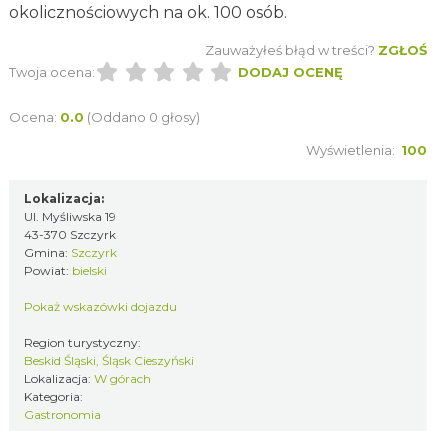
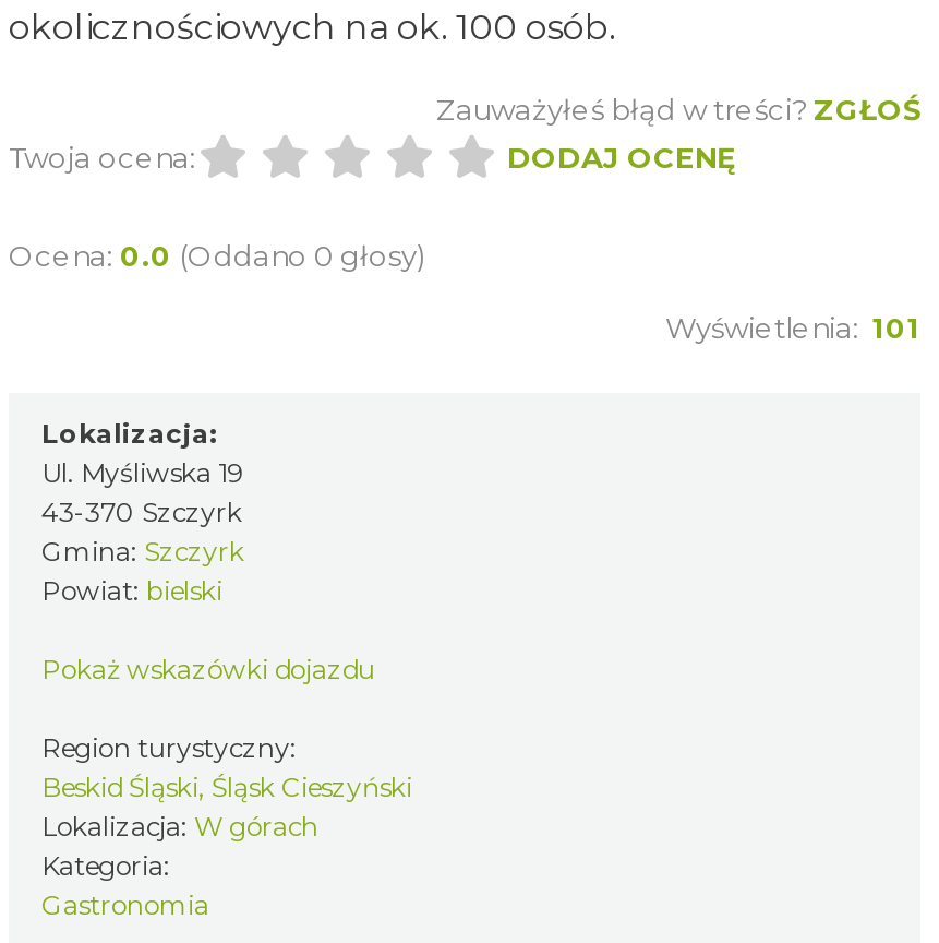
[306,142,427,158] Wyświetlenia: 100 -> [665,310,920,345] Wyświetlenia: 101

